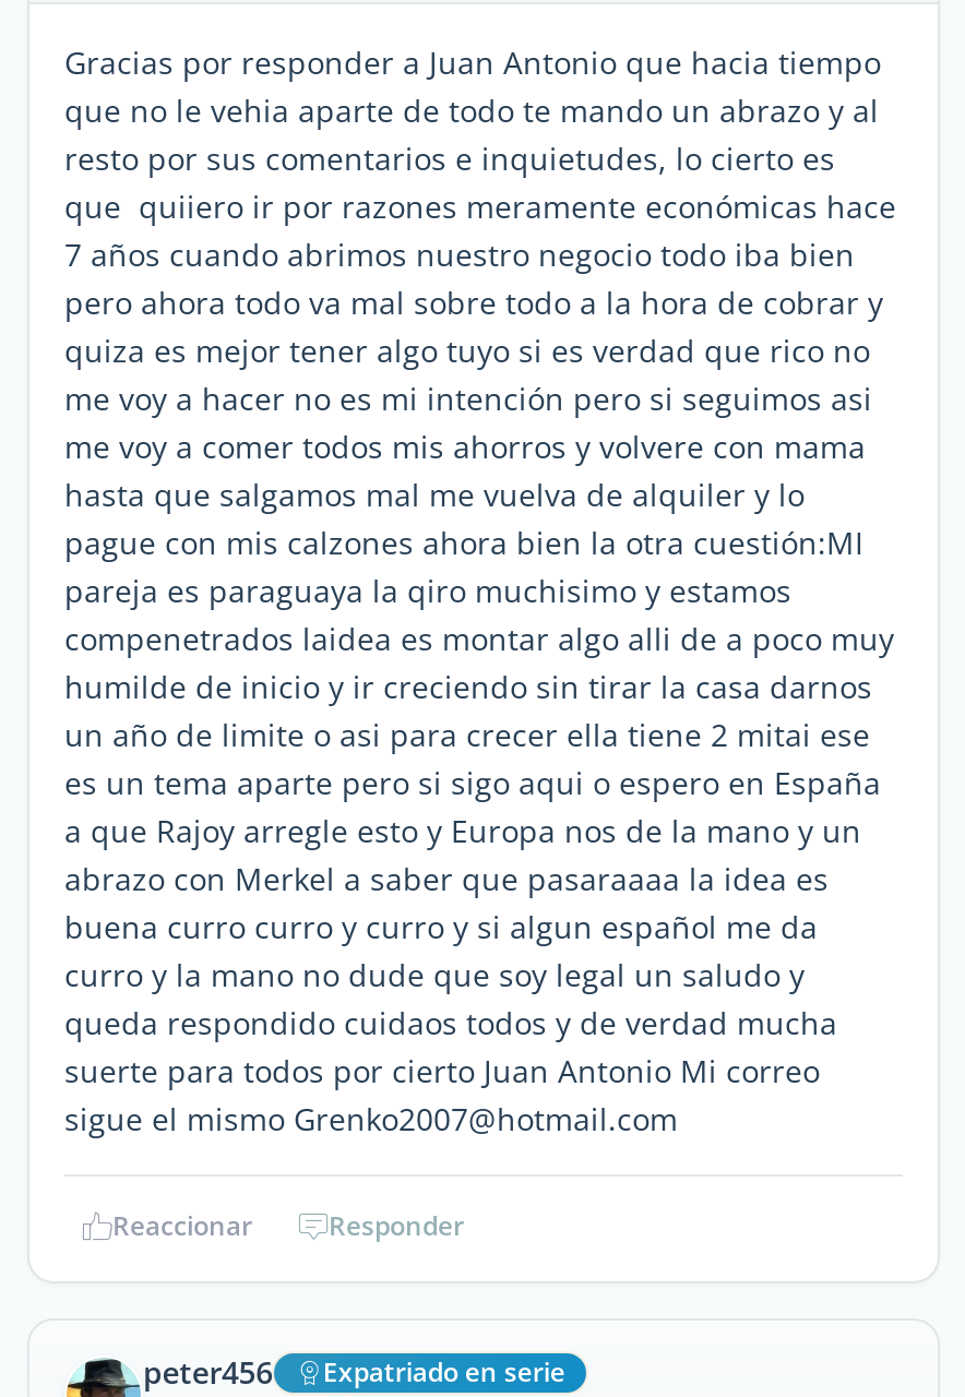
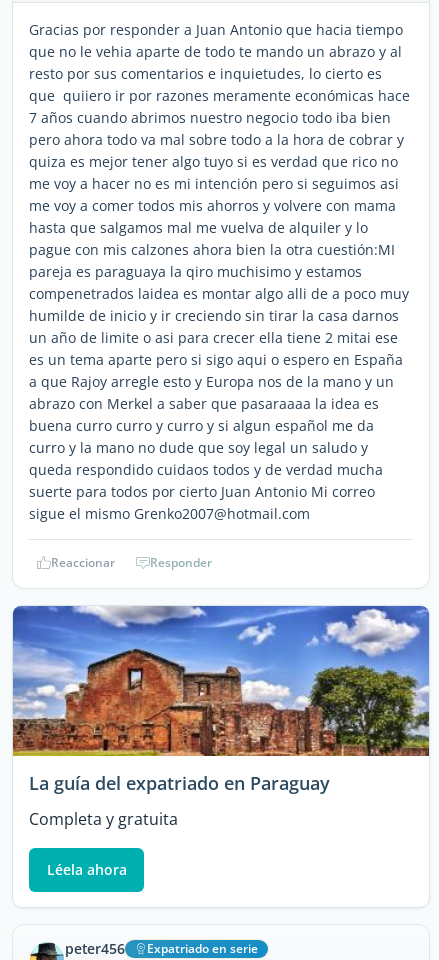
none -> [12,605,430,879] [image] | La guía del expatriado en Paraguay | Completa y gratuita | Léela ahora

